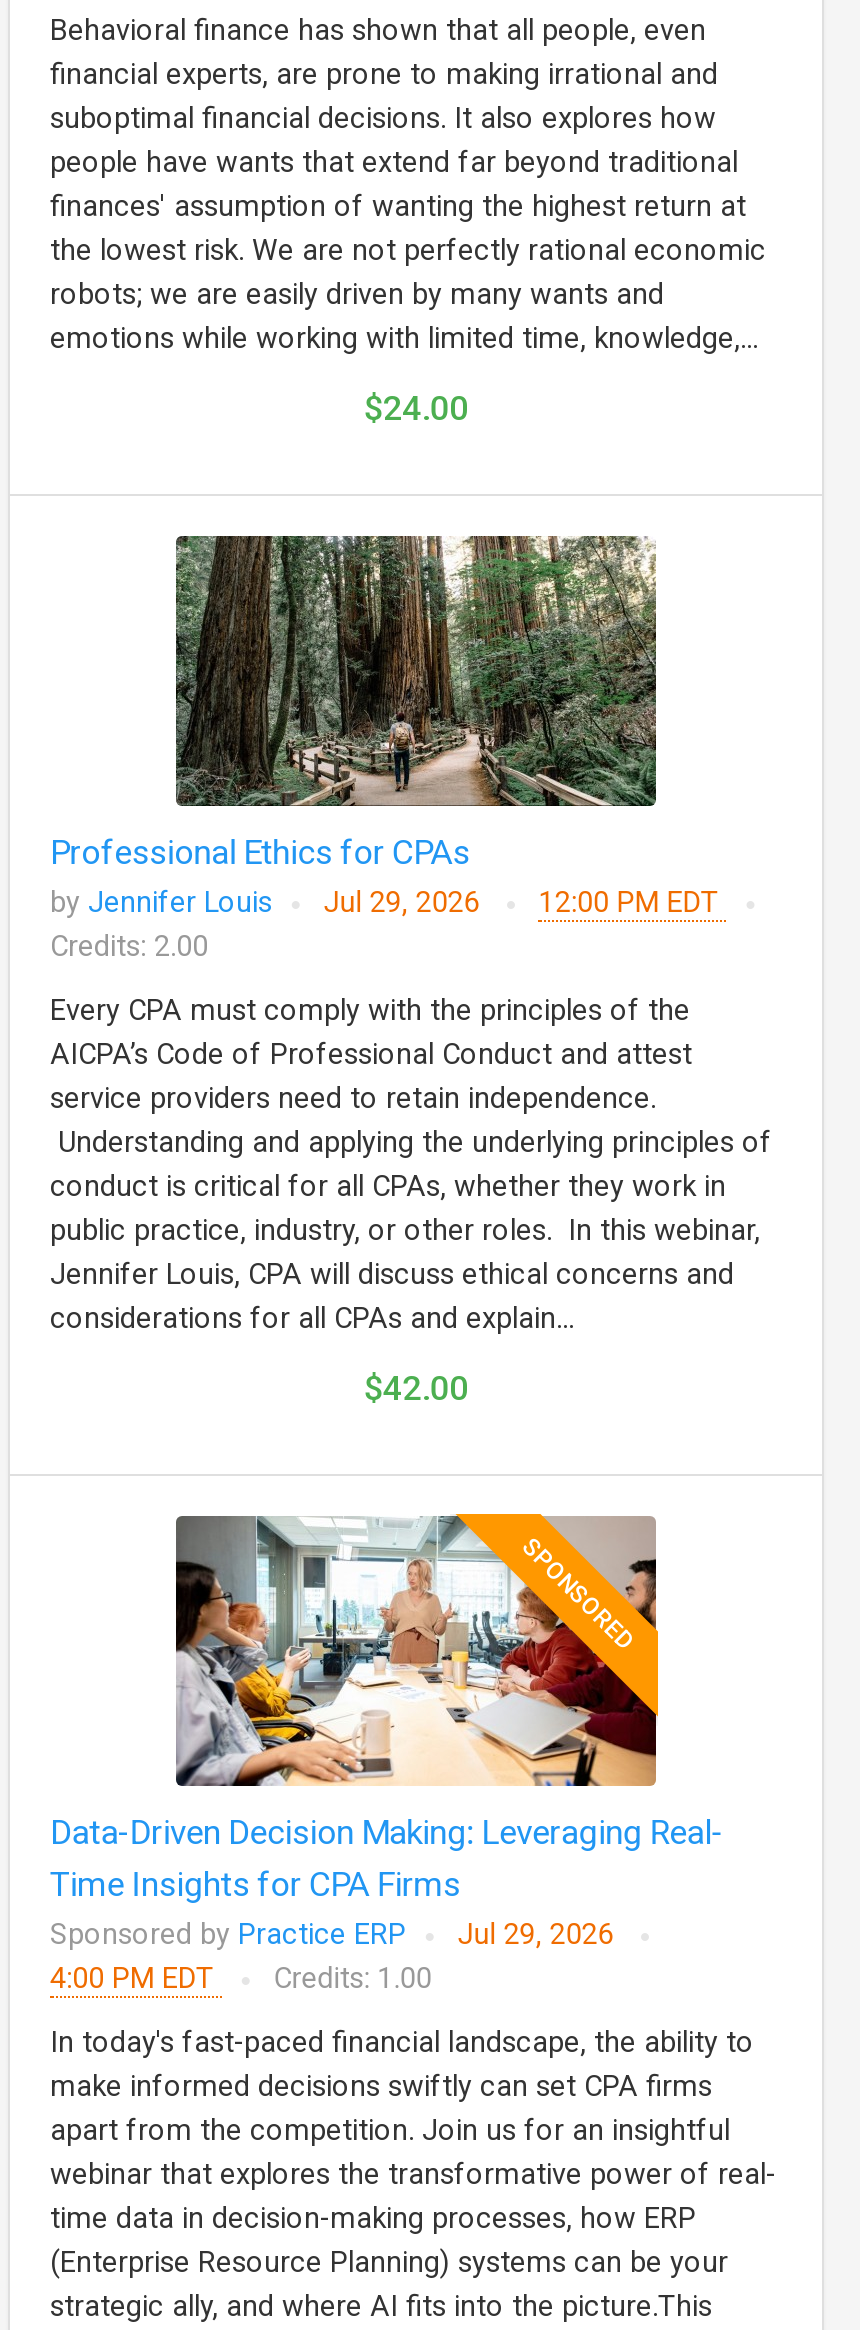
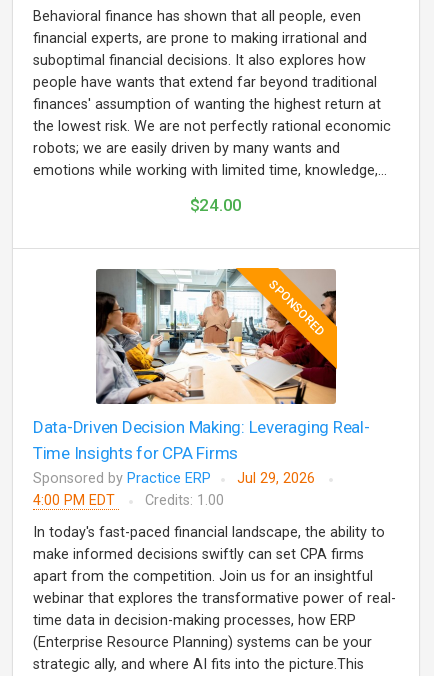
[50,534,772,1408] [image] | Professional Ethics for CPAs | by Jennifer Louis | Jul 29, 2026 | 12:00 PM EDT | Credits: 2.00 | Every CPA must comply with the principles of the | AICPA’s Code of Professional Conduct and attest | service providers need to retain independence. | Understanding and applying the underlying principles of | conduct is critical for all CPAs, whether they work in | public practice, industry, or other roles. In this webinar, | Jennifer Louis, CPA will discuss ethical concerns and | considerations for all CPAs and explain... | $42.00 -> none

